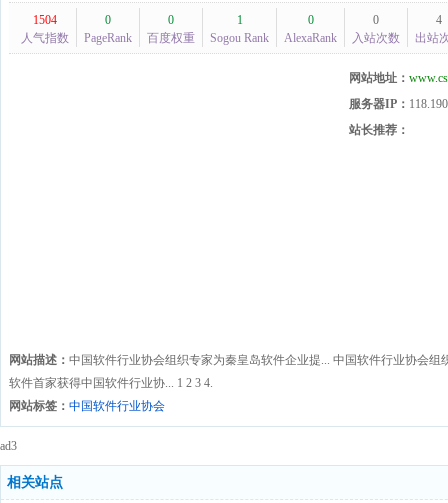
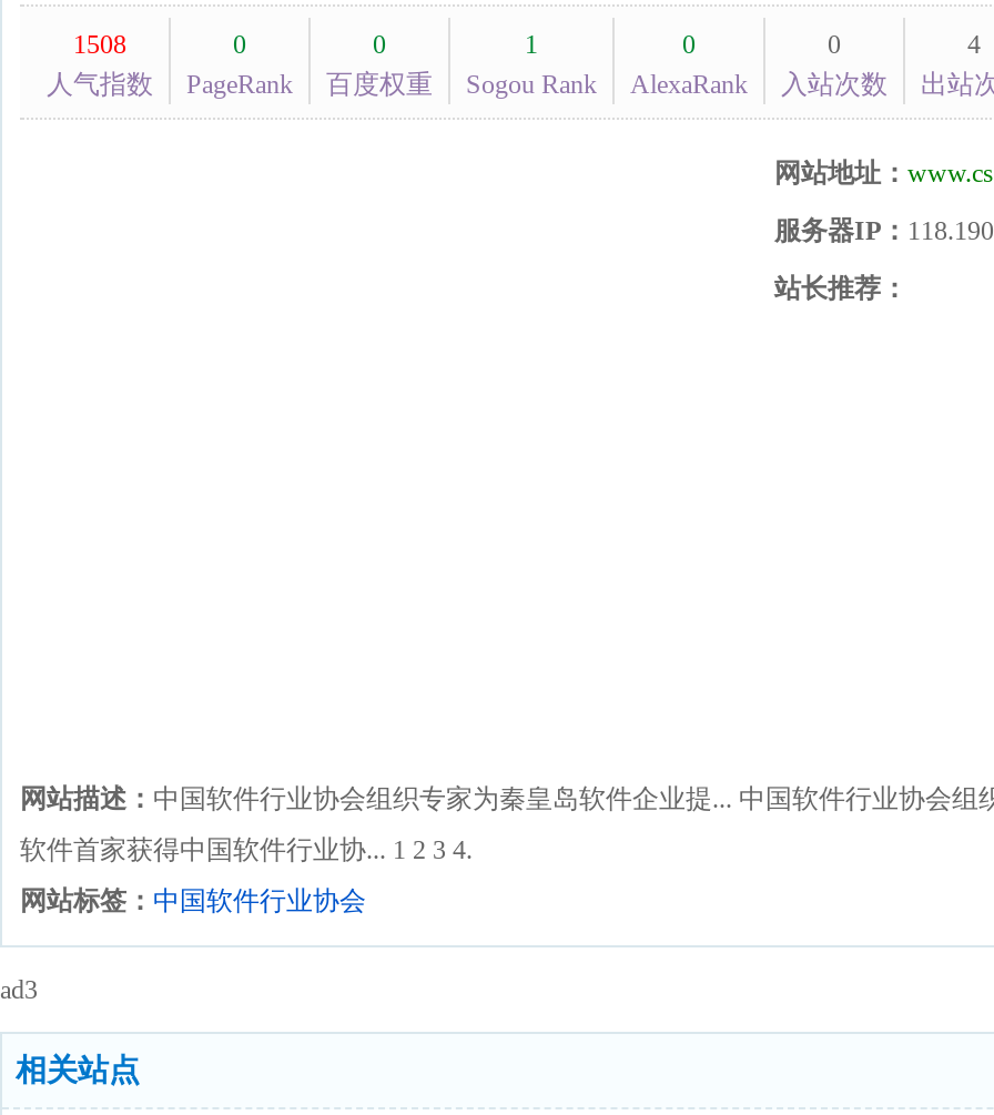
[33,13,57,27] 1504 -> [73,29,126,60] 1508

